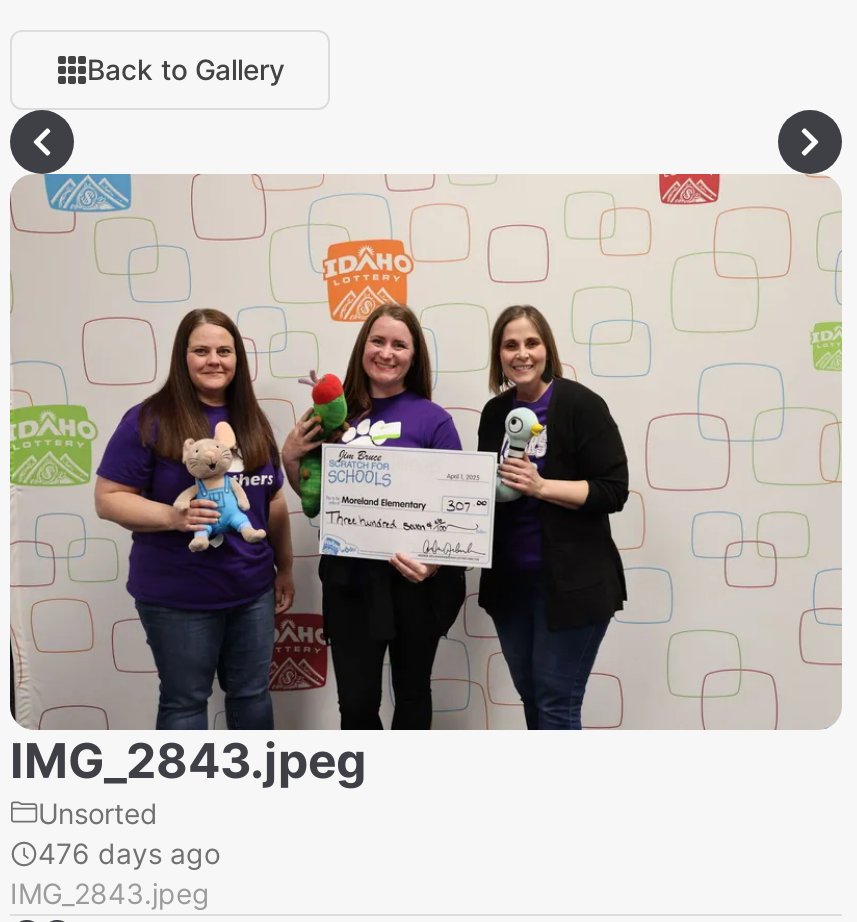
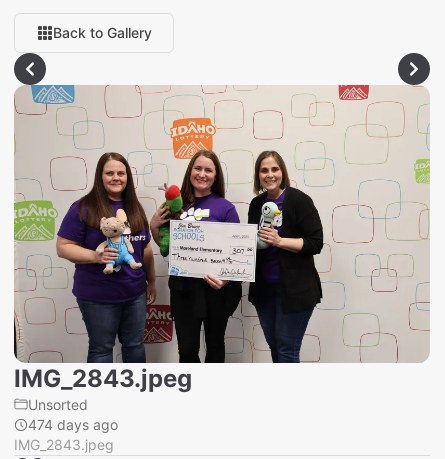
[38,835,220,869] 476 days ago -> [28,416,118,433] 474 days ago

